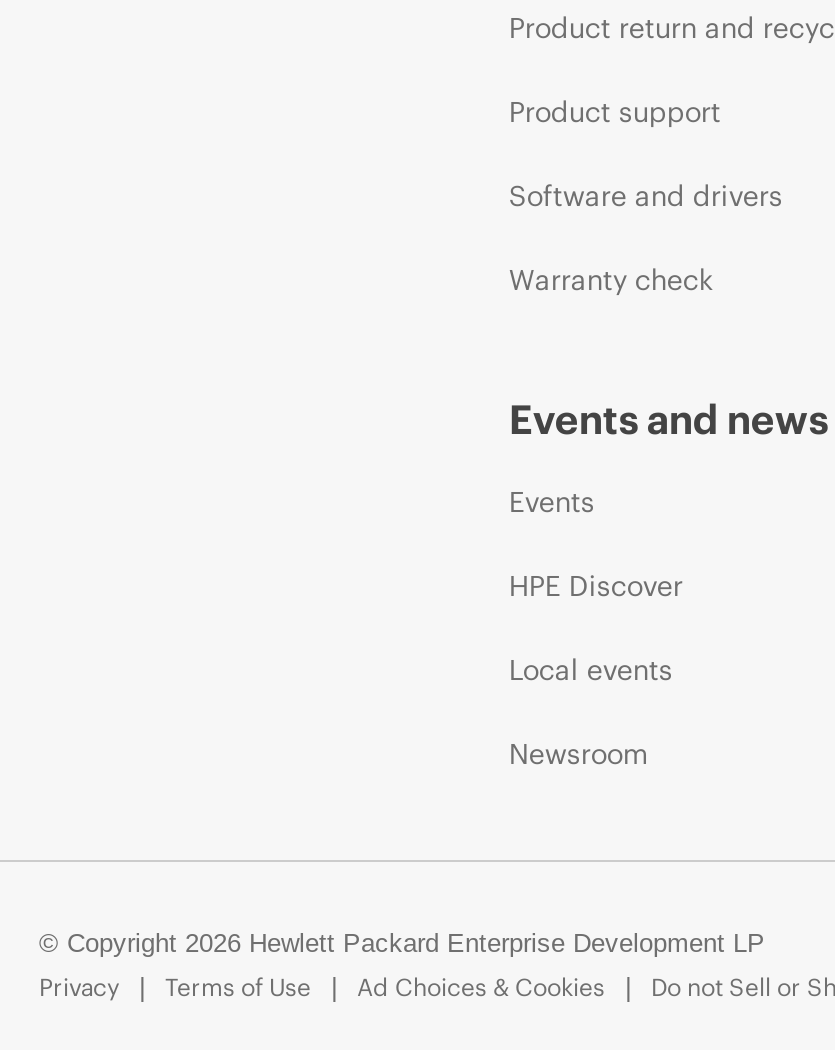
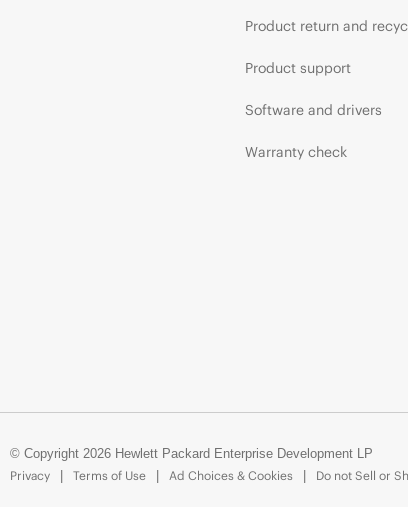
[509,394,829,772] Events and news | Events | HPE Discover | Local events | Newsroom -> none

